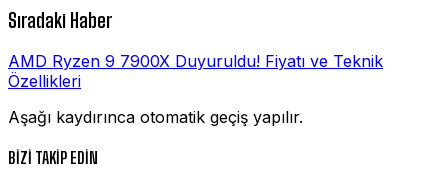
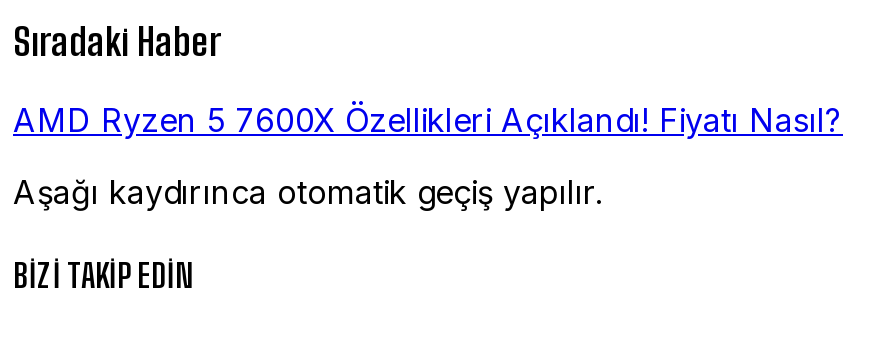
[8,51,383,91] AMD Ryzen 9 7900X Duyuruldu! Fiyatı ve Teknik | Özellikleri -> [13,101,843,141] AMD Ryzen 5 7600X Özellikleri Açıklandı! Fiyatı Nasıl?

